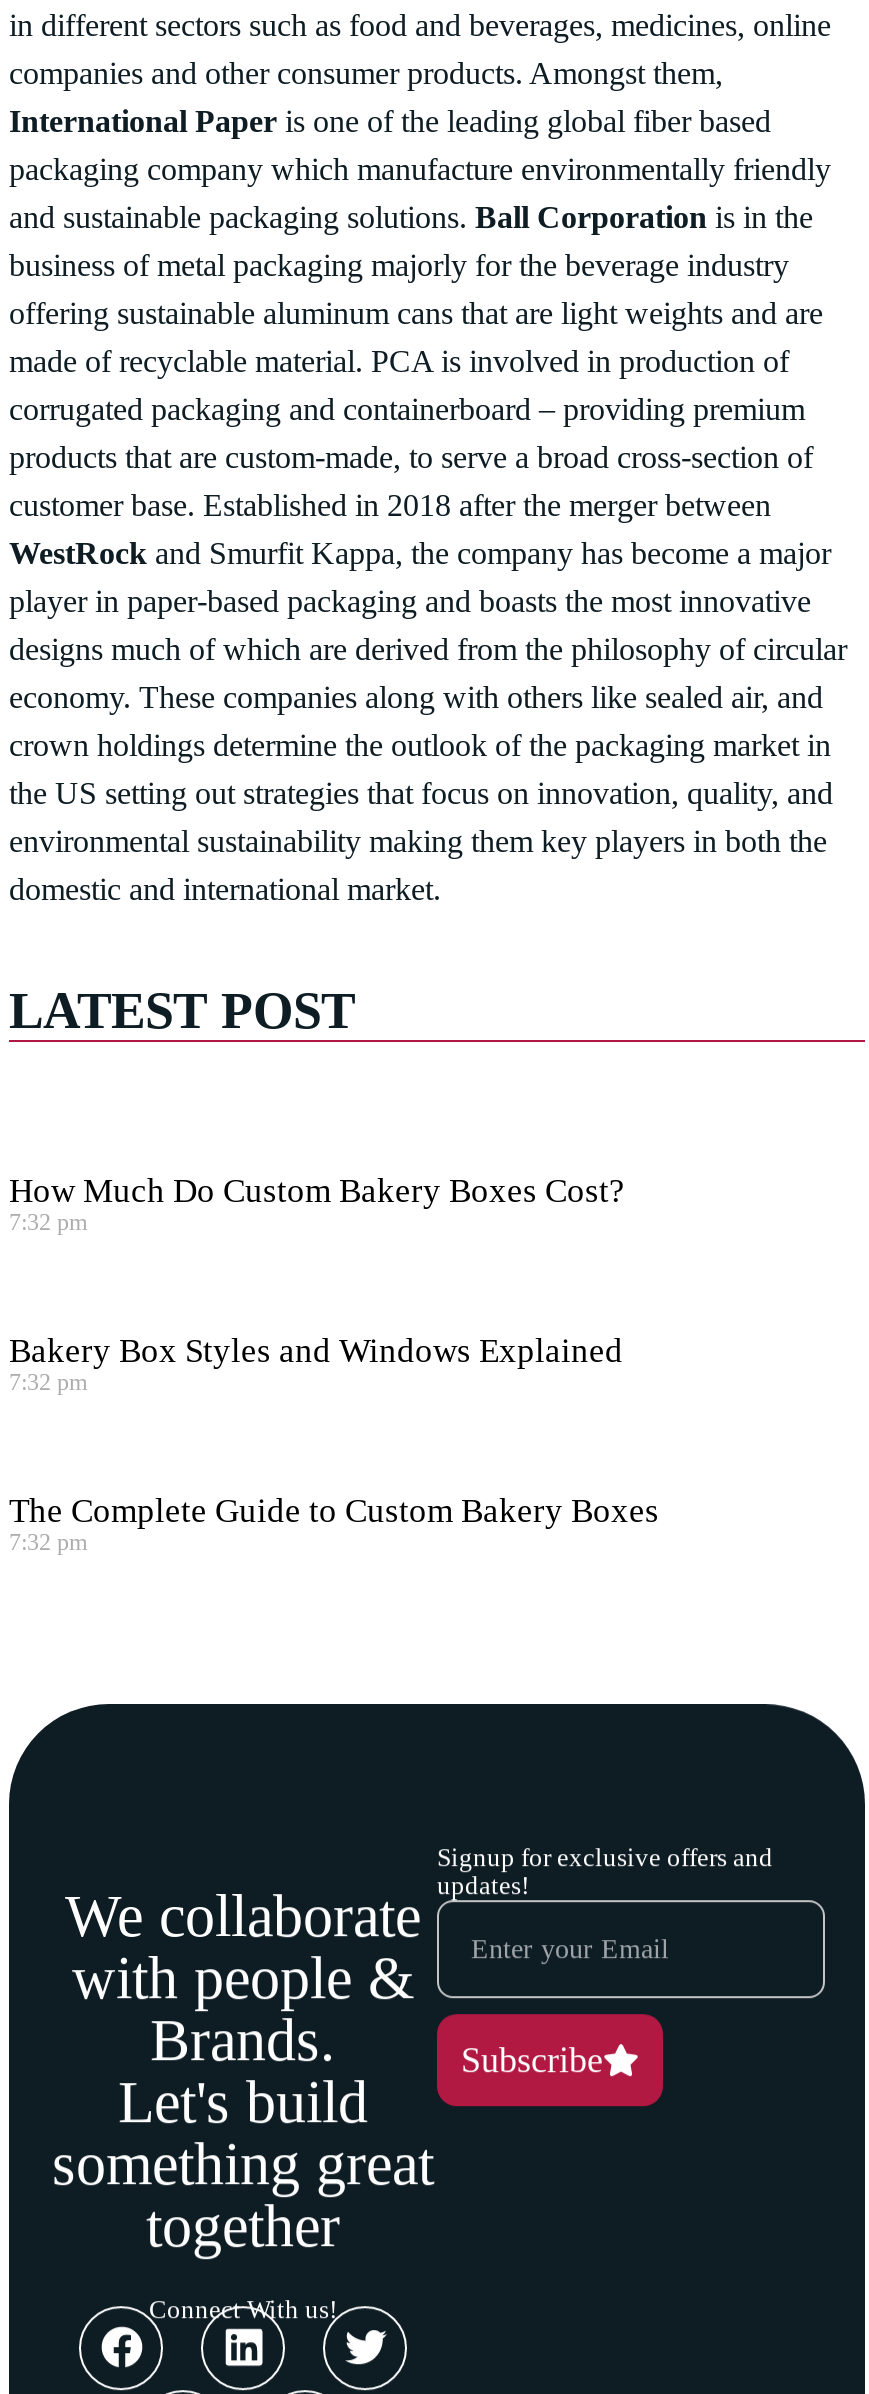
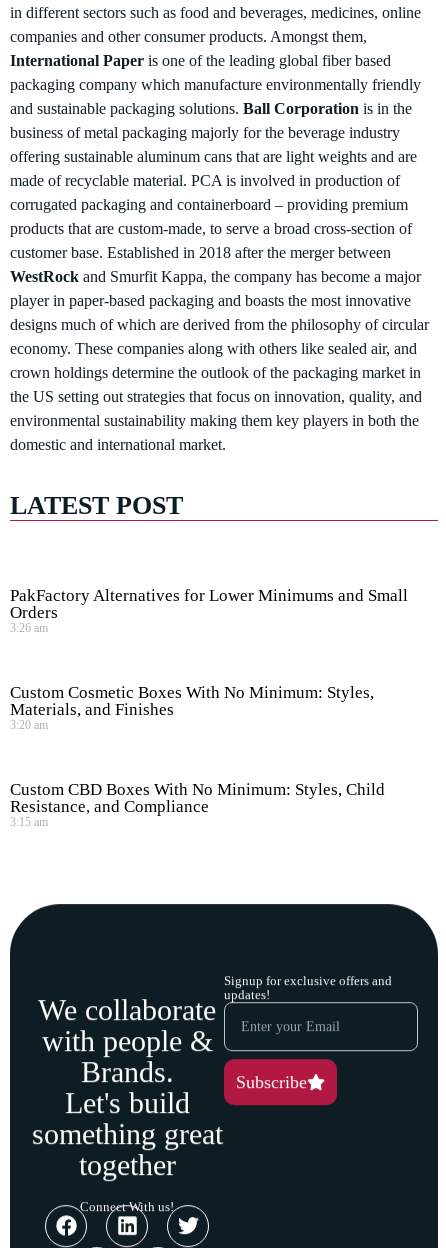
[9,1172,625,1236] How Much Do Custom Bakery Boxes Cost? | 7:32 pm -> [10,586,408,635] PakFactory Alternatives for Lower Minimums and Small | Orders | 3:26 am
[9,1332,623,1396] Bakery Box Styles and Windows Explained | 7:32 pm -> [10,683,374,732] Custom Cosmetic Boxes With No Minimum: Styles, | Materials, and Finishes | 3:20 am
[9,1492,659,1556] The Complete Guide to Custom Bakery Boxes | 7:32 pm -> [10,780,385,829] Custom CBD Boxes With No Minimum: Styles, Child | Resistance, and Compliance | 3:15 am

